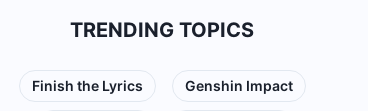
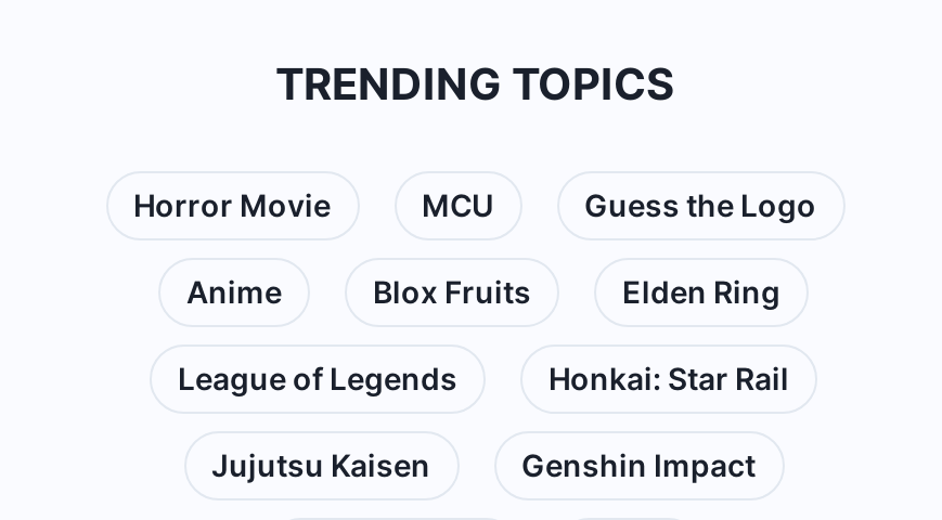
[31,77,142,94] Finish the Lyrics -> [133,186,816,483] Horror Movie | MCU | Guess the Logo | Anime | Blox Fruits | Elden Ring | League of Legends | Honkai: Star Rail | Jujutsu Kaisen

